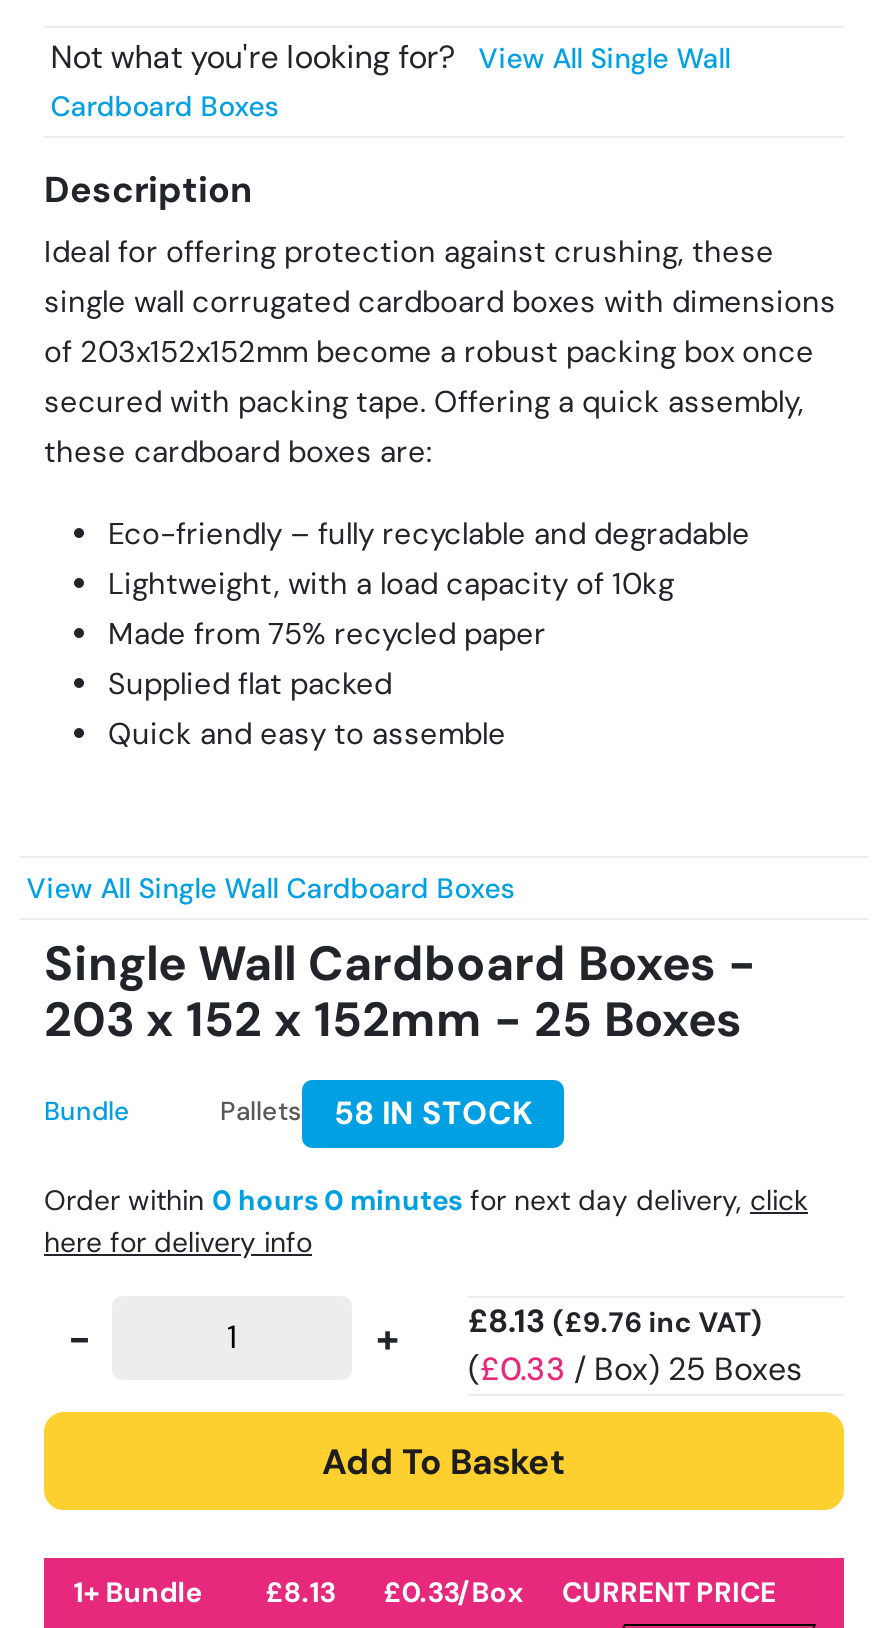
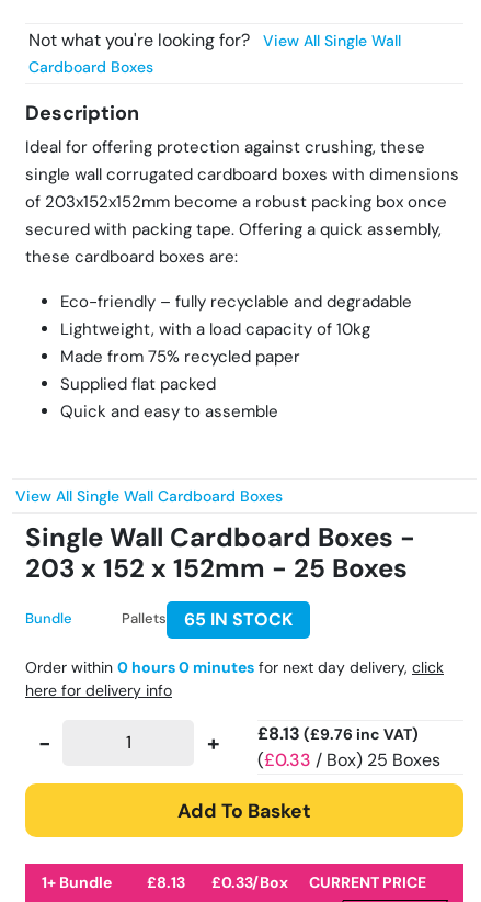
[220,1092,532,1134] Pallets 58 IN STOCK -> [122,608,293,631] Pallets 65 IN STOCK

